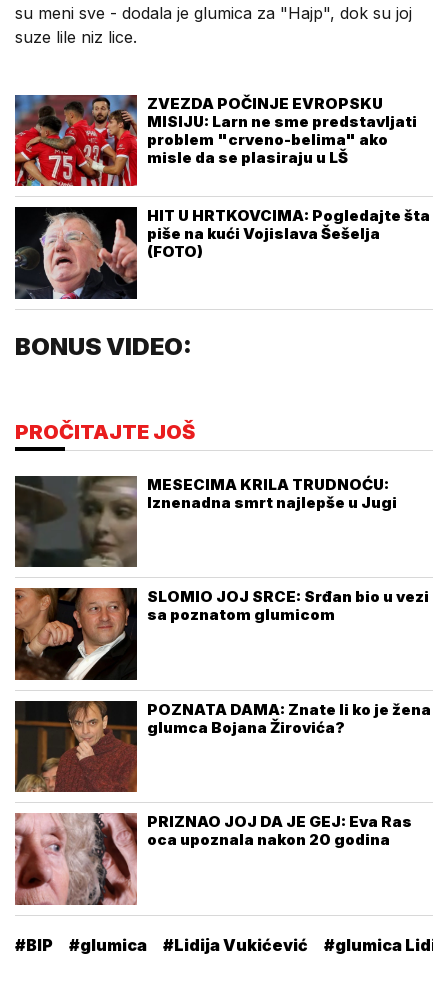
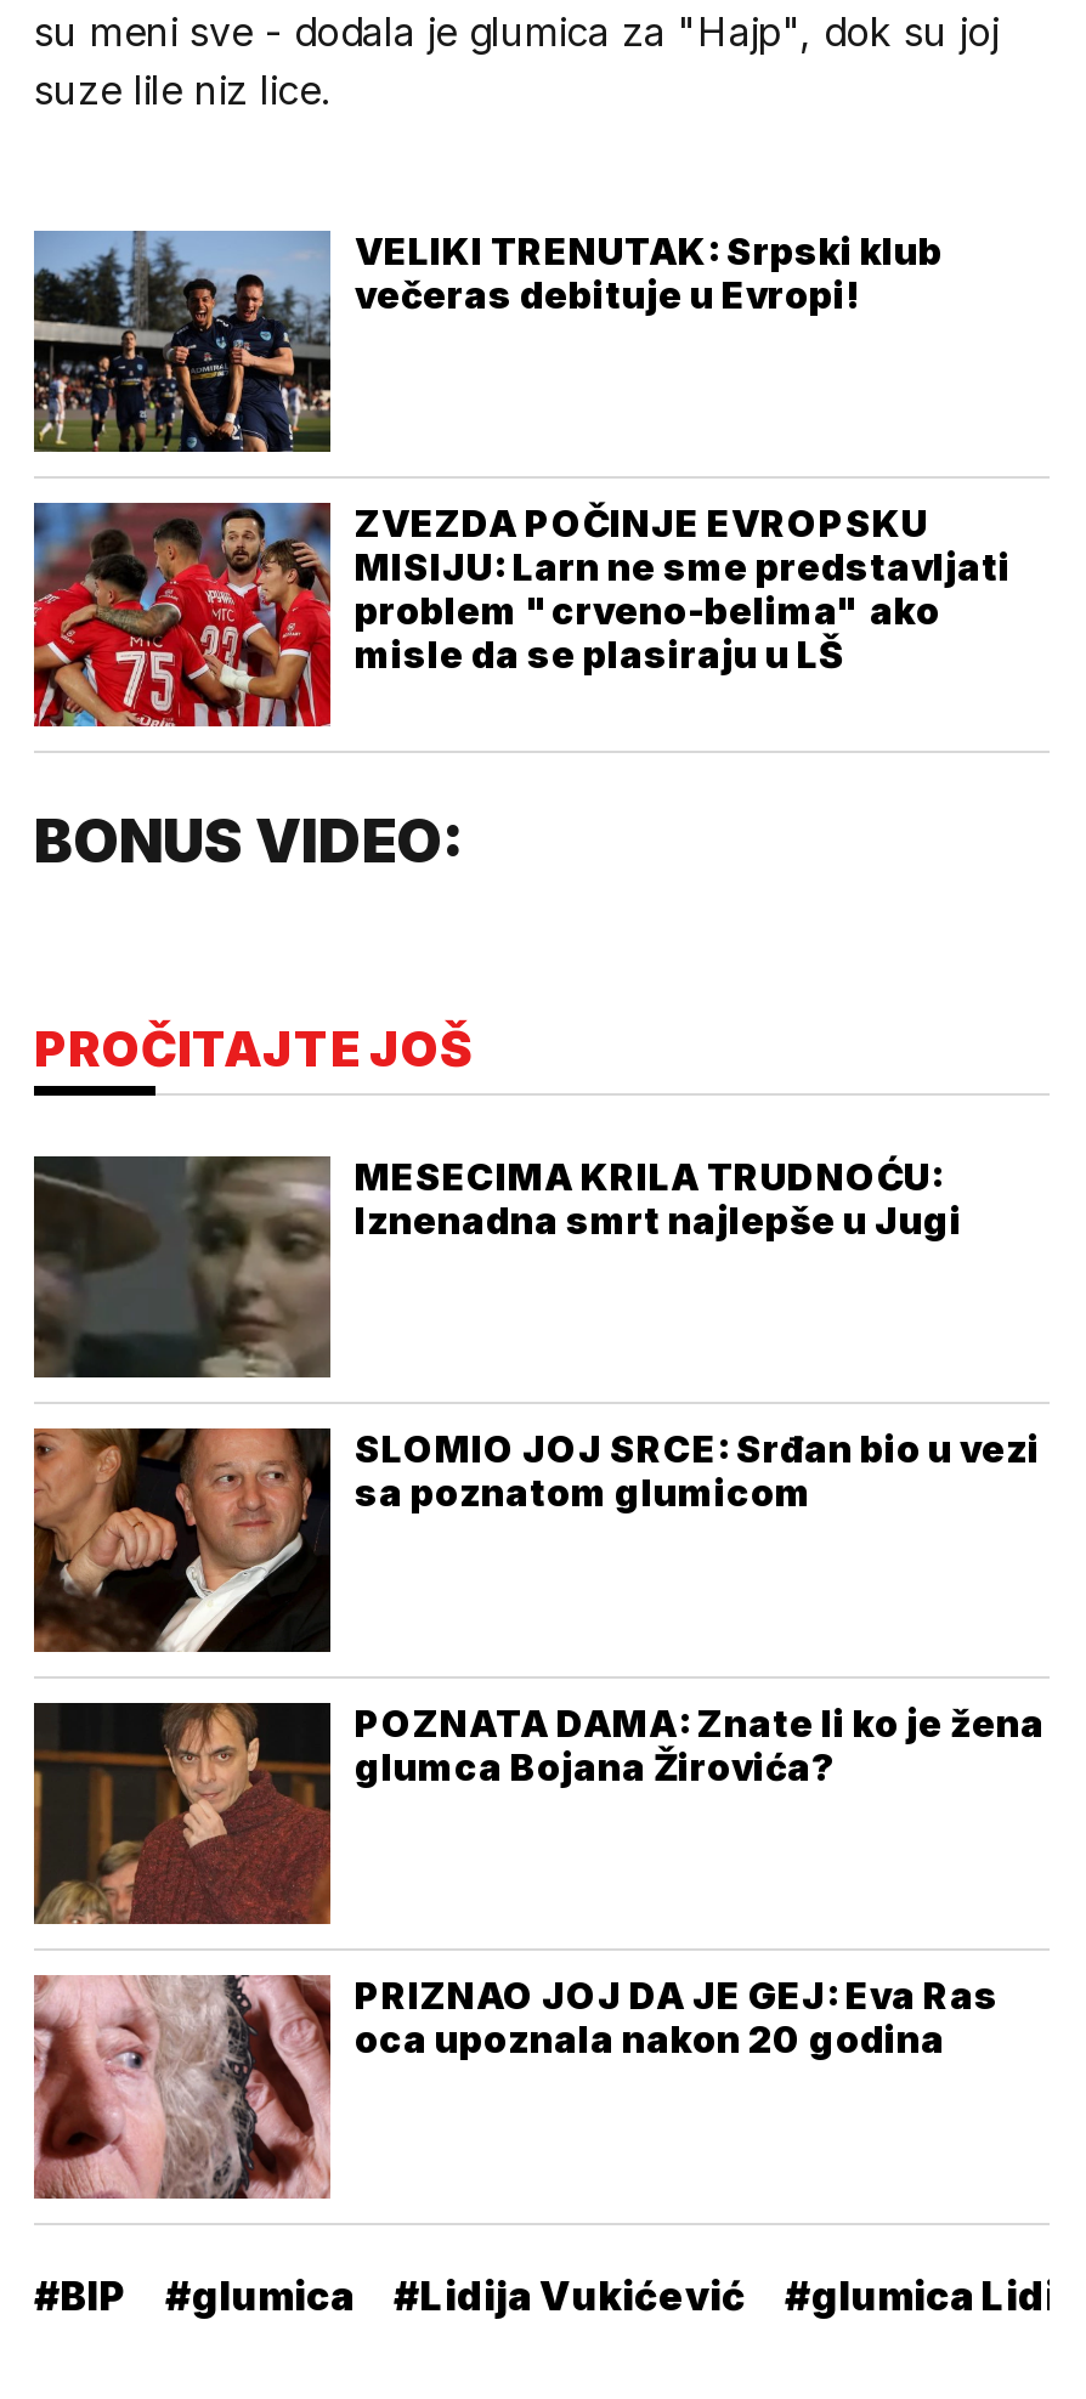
none -> [32,228,943,454] [image] | VELIKI TRENUTAK: Srpski klub | večeras debituje u Evropi!
moved [13,92,417,188] -> [29,498,1011,731]: [image] | ZVEZDA POČINJE EVROPSKU | MISIJU: Larn ne sme predstavljati | problem "crveno-belima" ako | misle da se plasiraju u LŠ
[14,206,430,300] [image] | HIT U HRTKOVCIMA: Pogledajte šta | piše na kući Vojislava Šešelja | (FOTO) -> none

